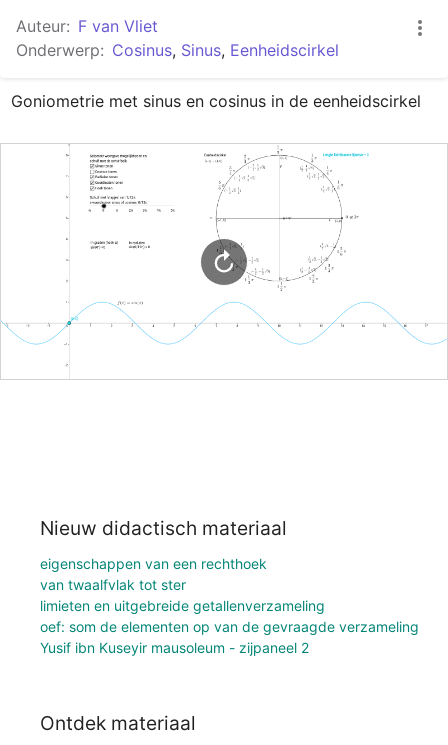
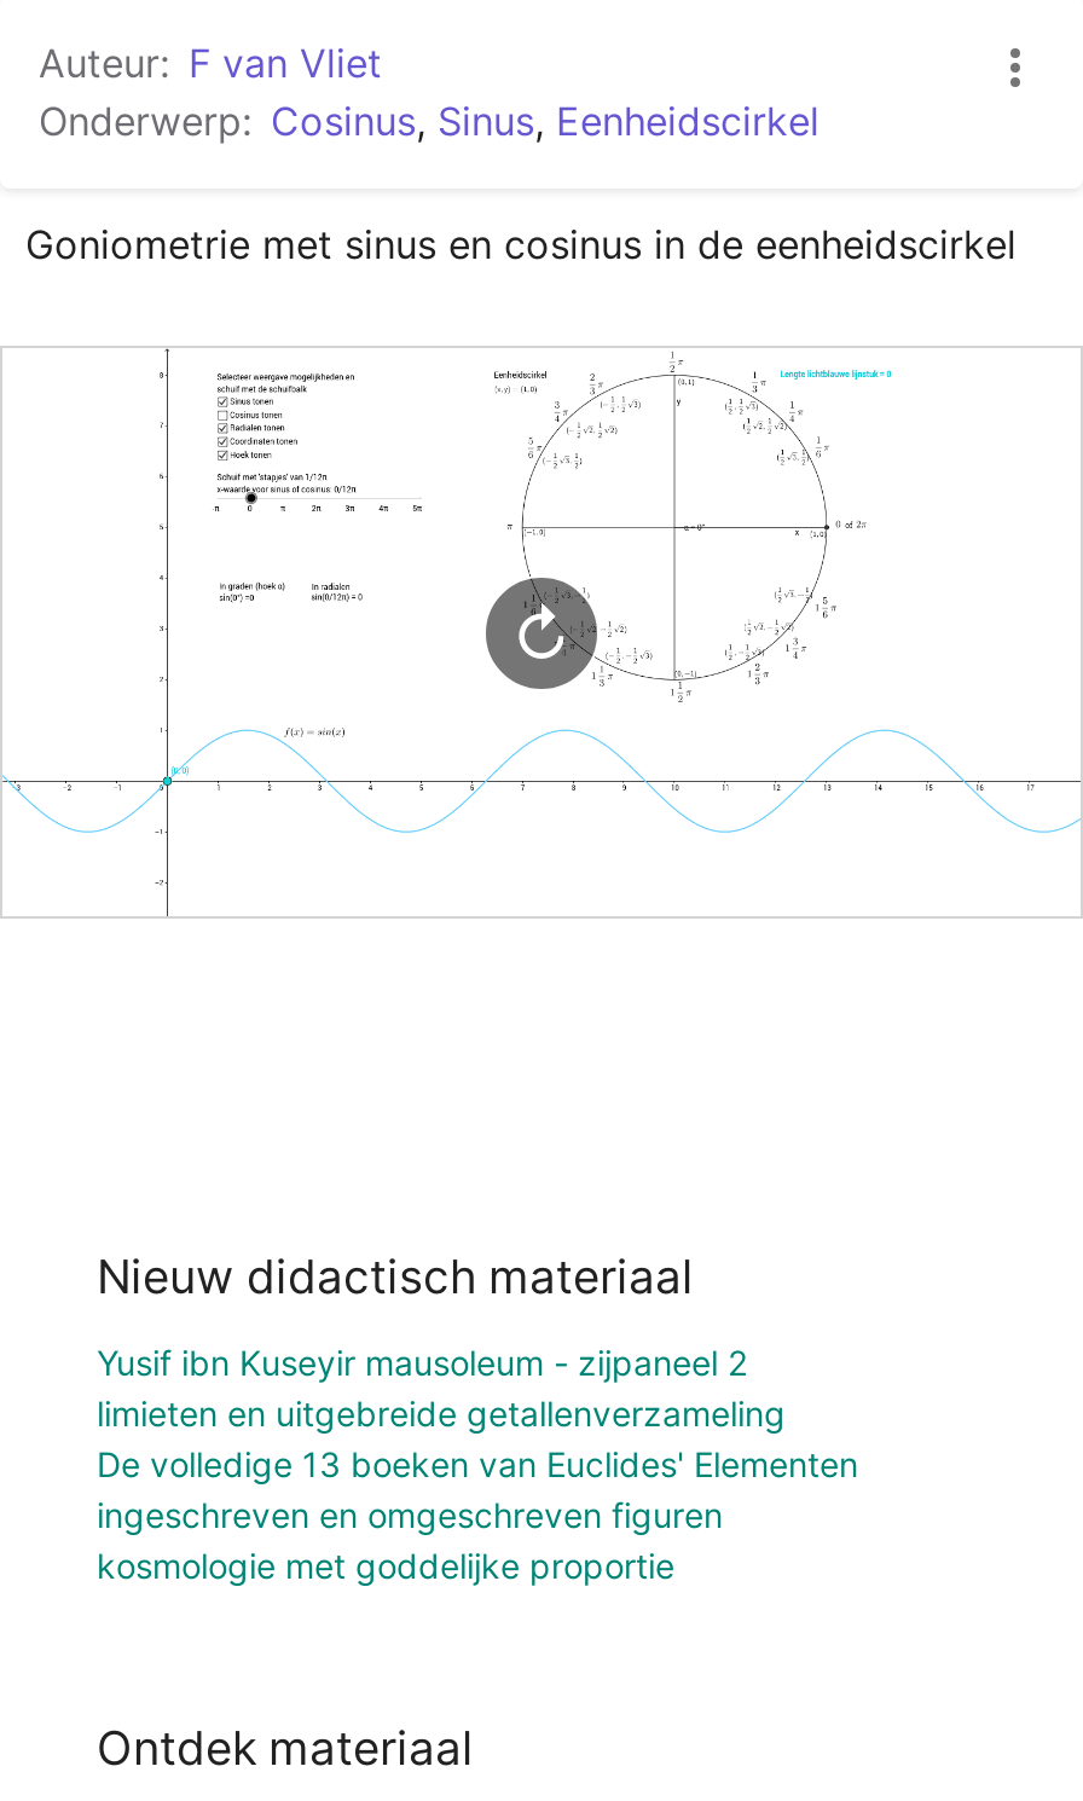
[40,555,267,593] eigenschappen van een rechthoek | van twaalfvlak tot ster -> none
moved [40,597,325,614] -> [97,1392,786,1433]: limieten en uitgebreide getallenverzameling
[40,618,419,635] oef: som de elementen op van de gevraagde verzameling -> [97,1443,858,1585] De volledige 13 boeken van Euclides' Elementen | ingeschreven en omgeschreven figuren | kosmologie met goddelijke proportie
moved [40,639,309,656] -> [97,1341,747,1382]: Yusif ibn Kuseyir mausoleum - zijpaneel 2

